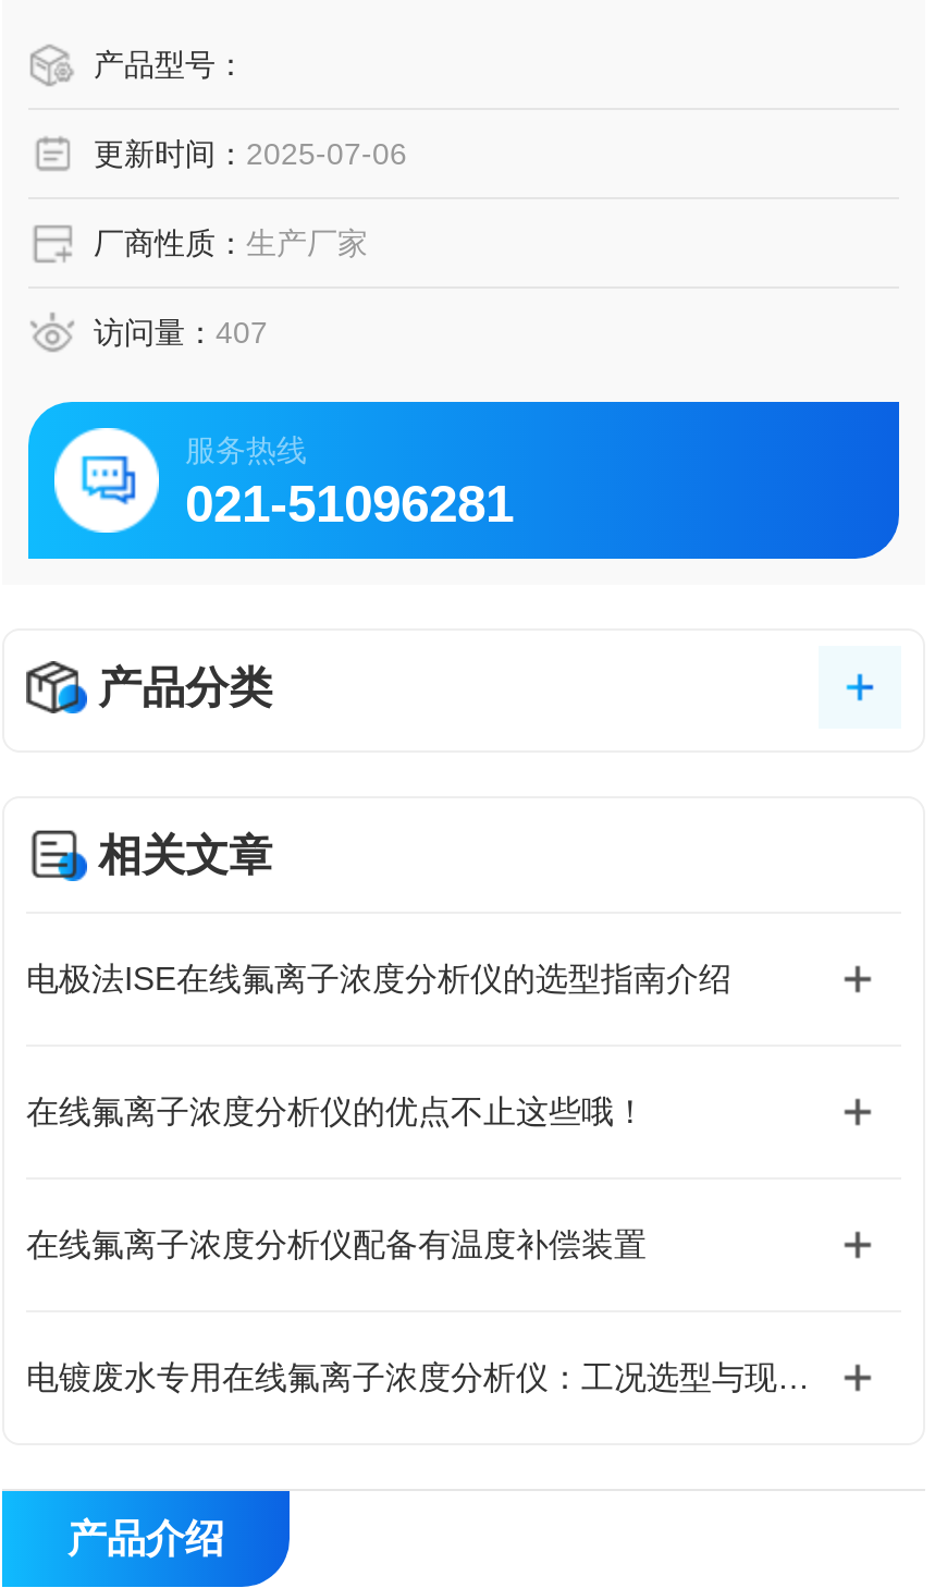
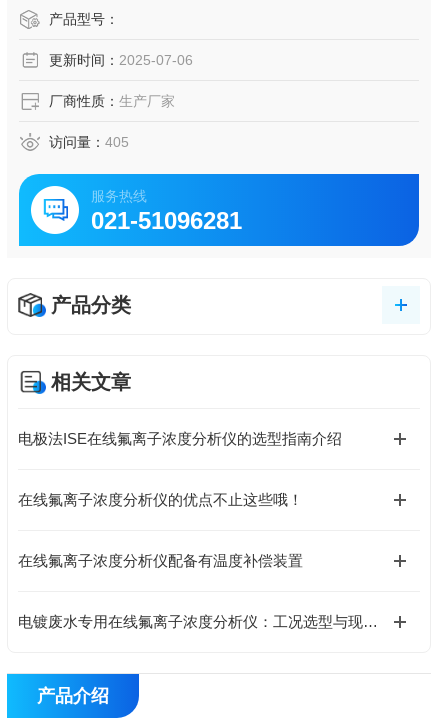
[94,315,268,350] 访问量：407 -> [49,134,129,150] 访问量：405

